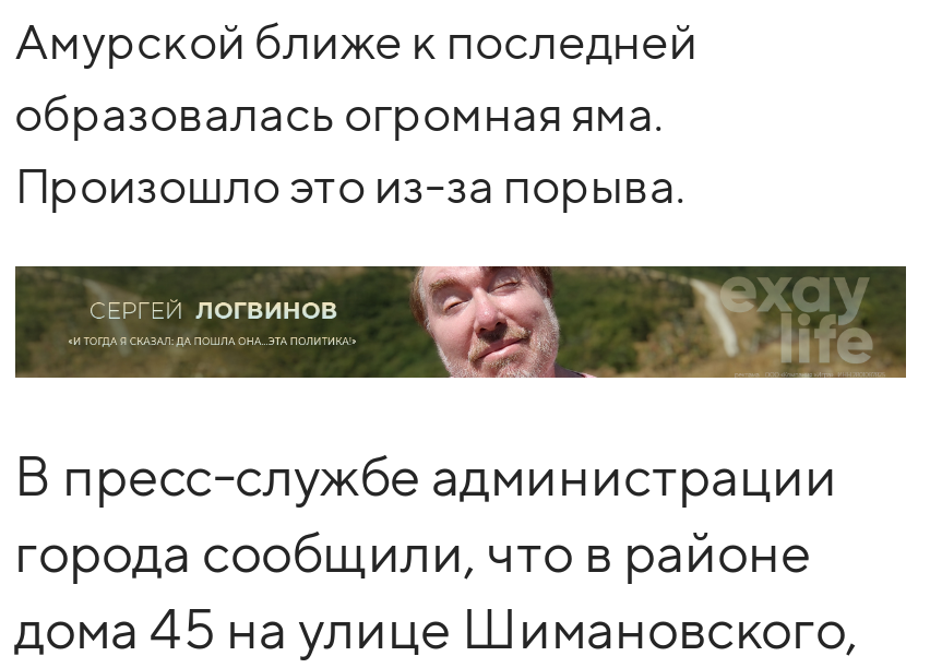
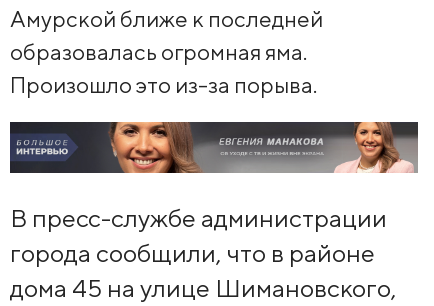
[15,264,908,380] [image] -> [10,121,419,174] [image]

